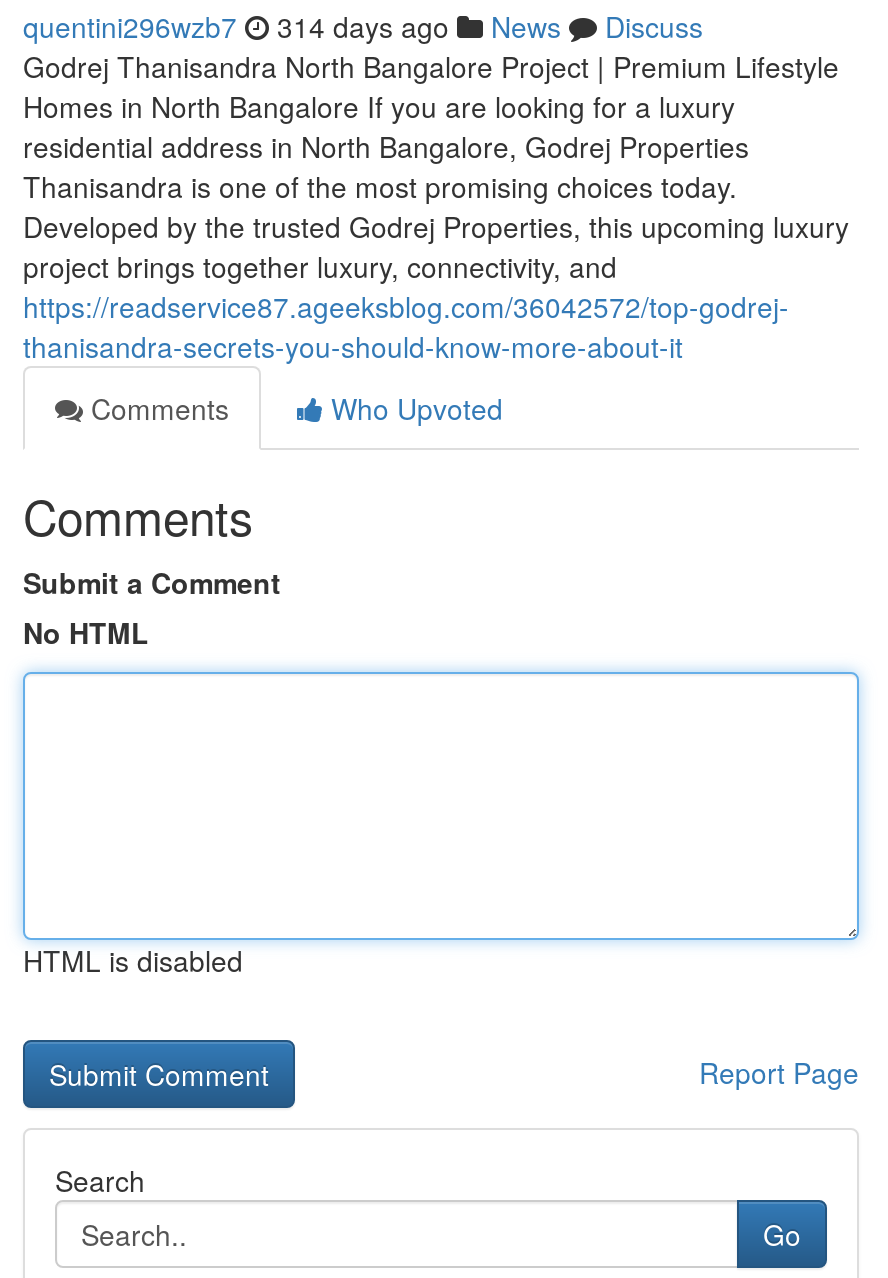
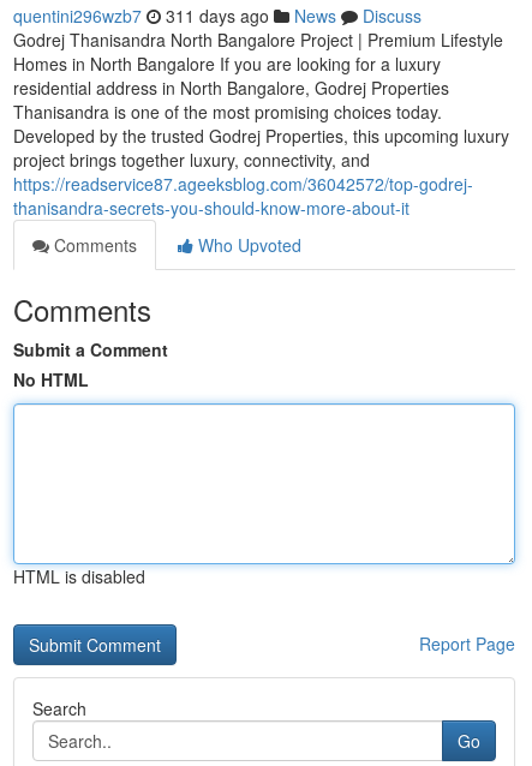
[23,6,703,46] quentini296wzb7 314 days ago News Discuss -> [13,4,422,28] quentini296wzb7 311 days ago News Discuss

